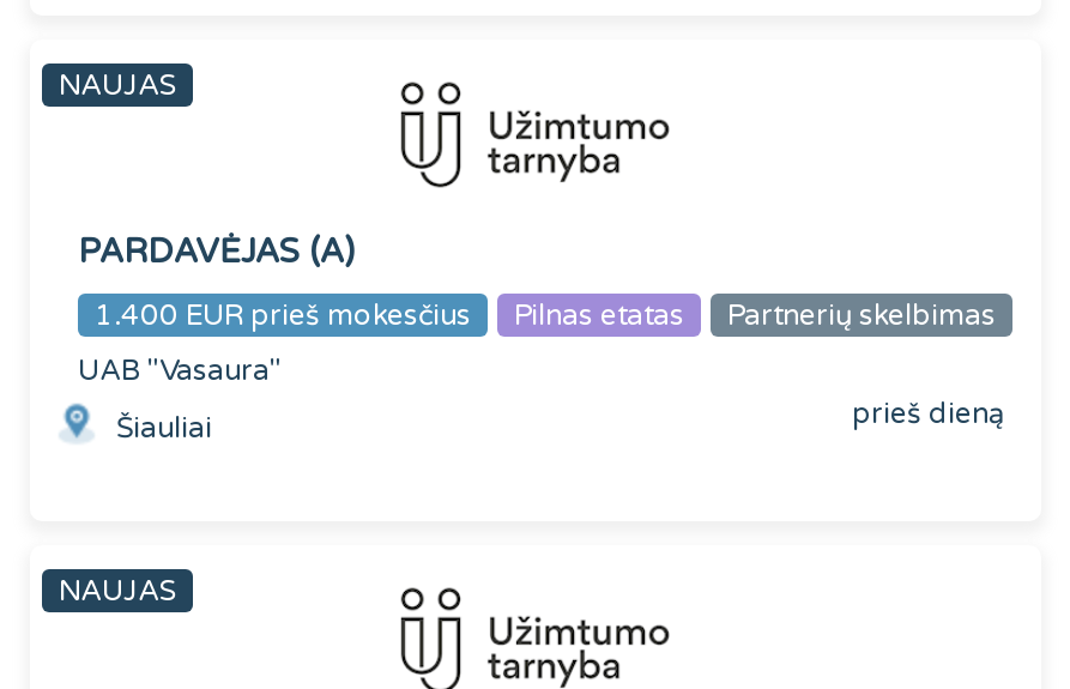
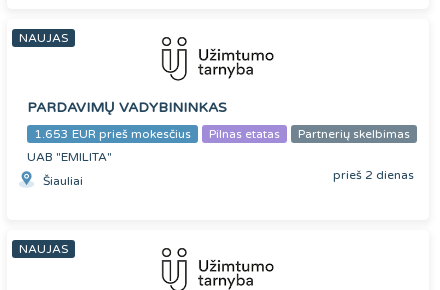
[78,231,356,272] PARDAVĖJAS (A) -> [27,99,227,116] PARDAVIMŲ VADYBININKAS
[95,298,471,331] 1.400 EUR prieš mokesčius -> [34,127,191,141] 1.653 EUR prieš mokesčius
[78,353,282,387] UAB "Vasaura" -> [27,150,112,164] UAB "EMILITA"
[852,396,1005,430] prieš dieną -> [333,168,414,182] prieš 2 dienas

